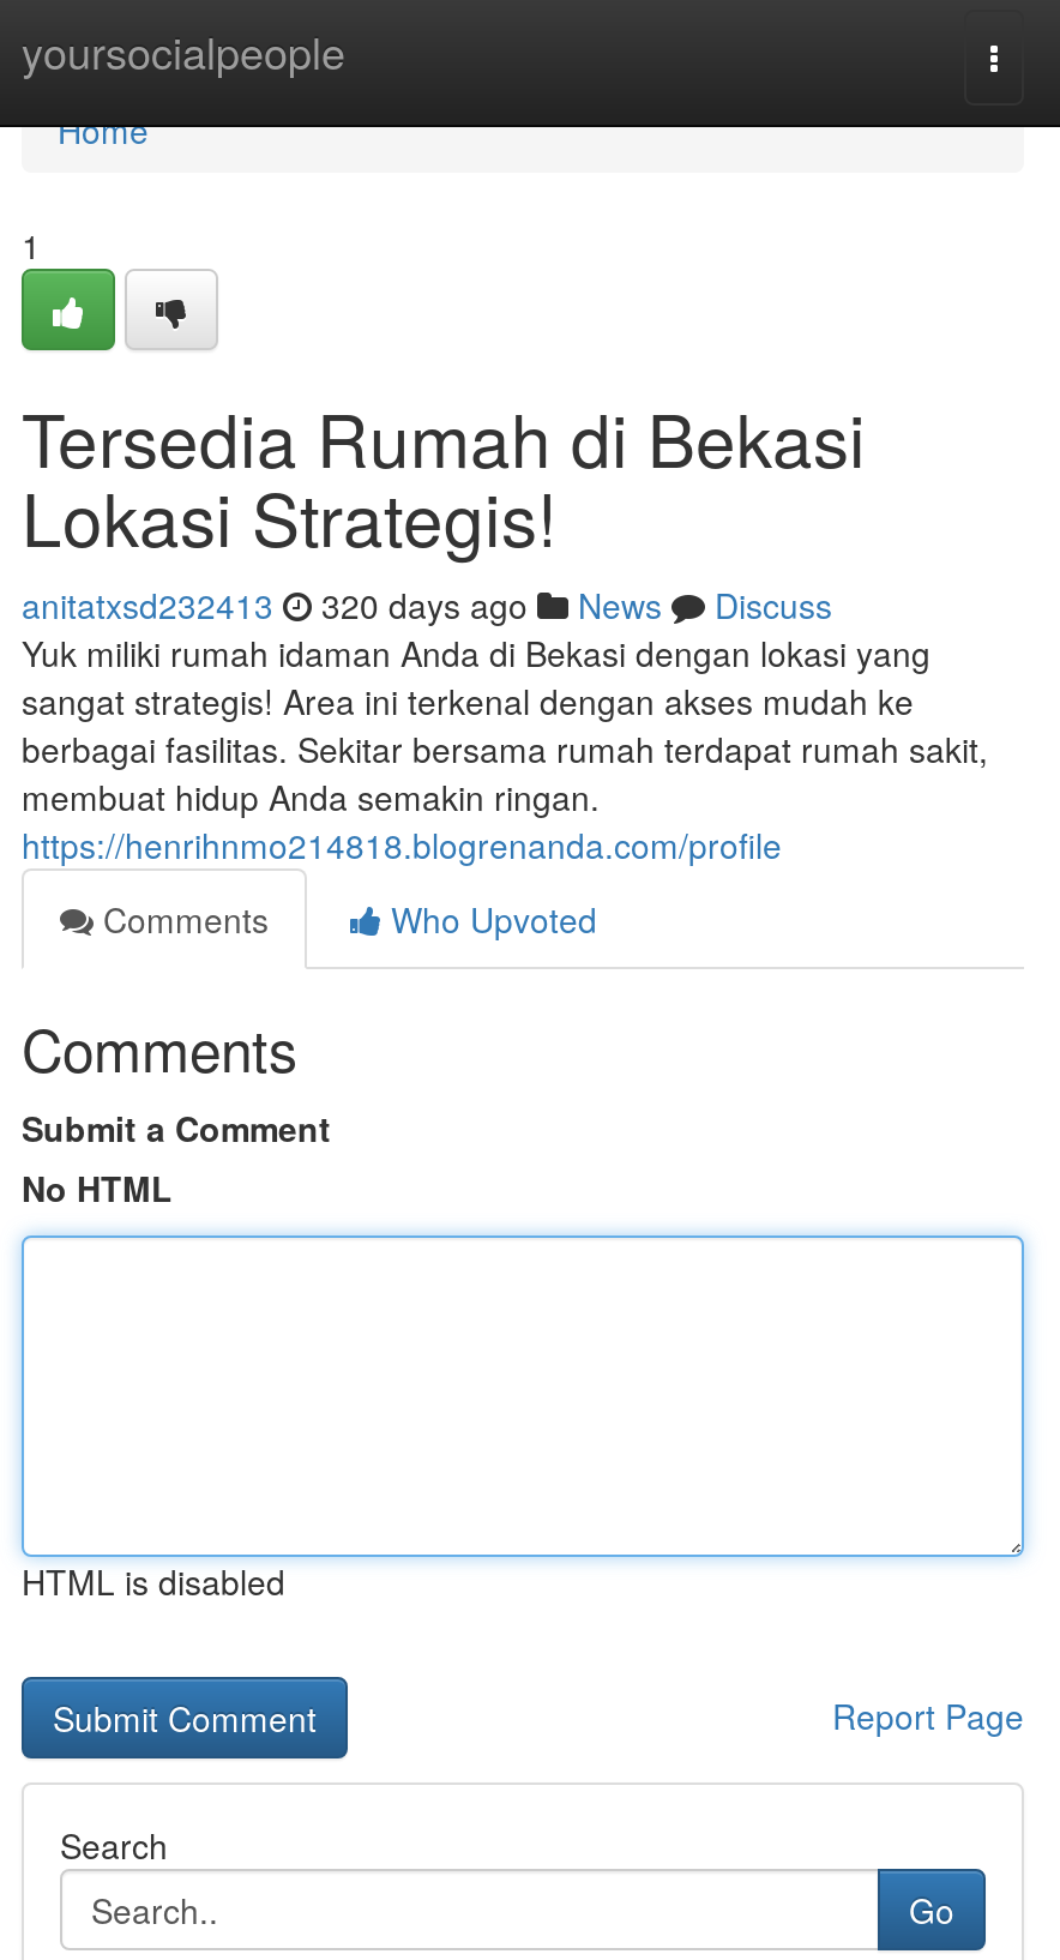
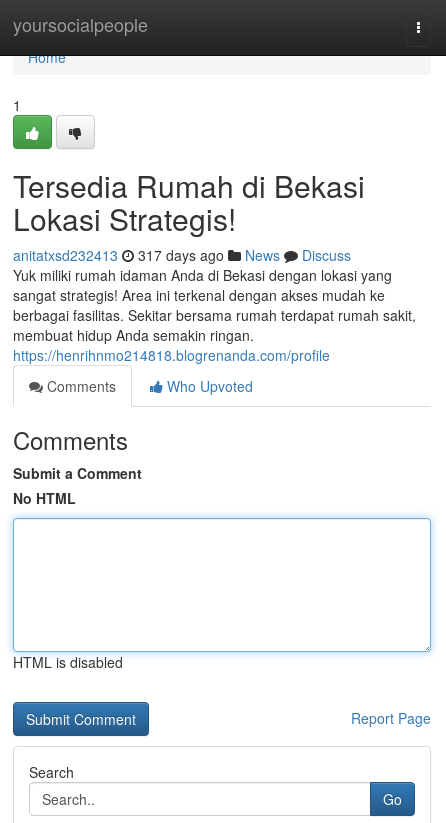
[22,581,832,629] anitatxsd232413 320 days ago News Discuss -> [13,245,351,265] anitatxsd232413 317 days ago News Discuss

